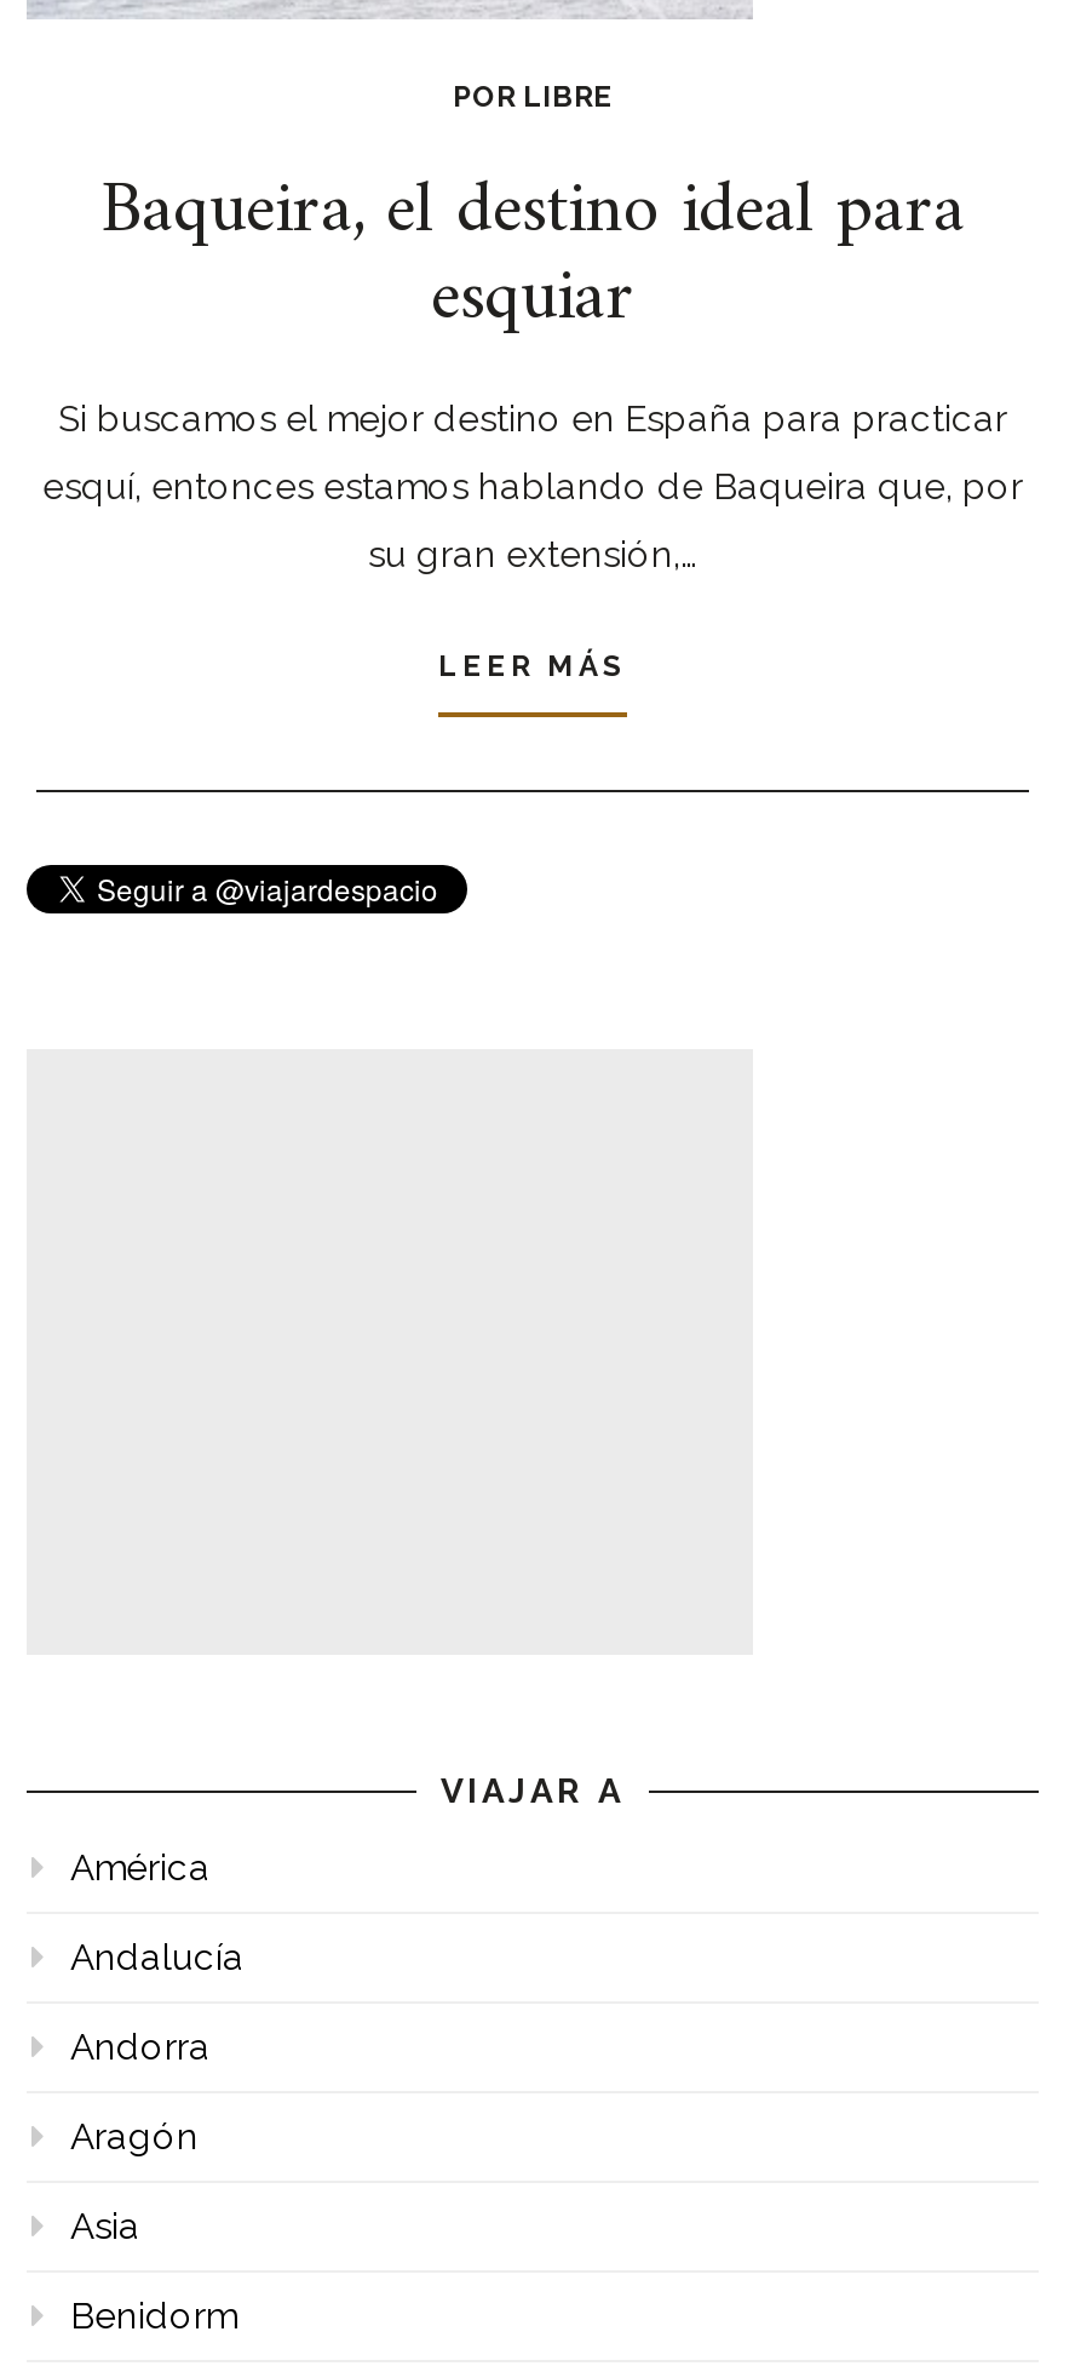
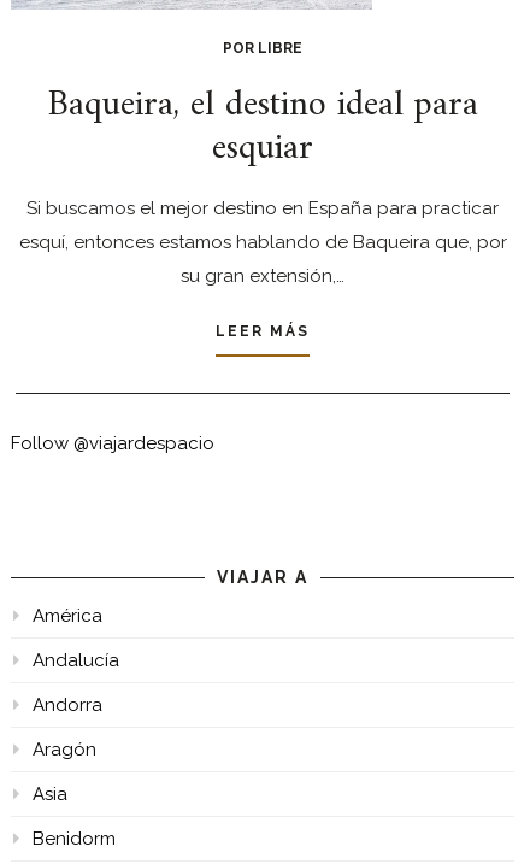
none -> [11,433,214,454] Follow @viajardespacio

